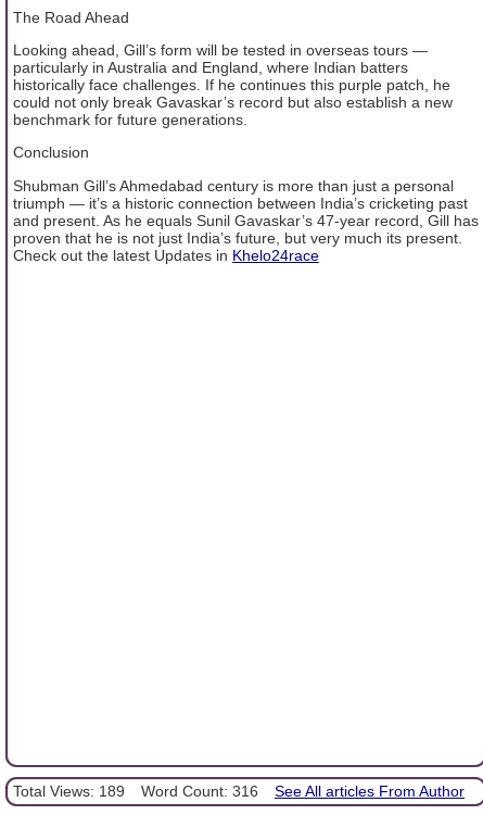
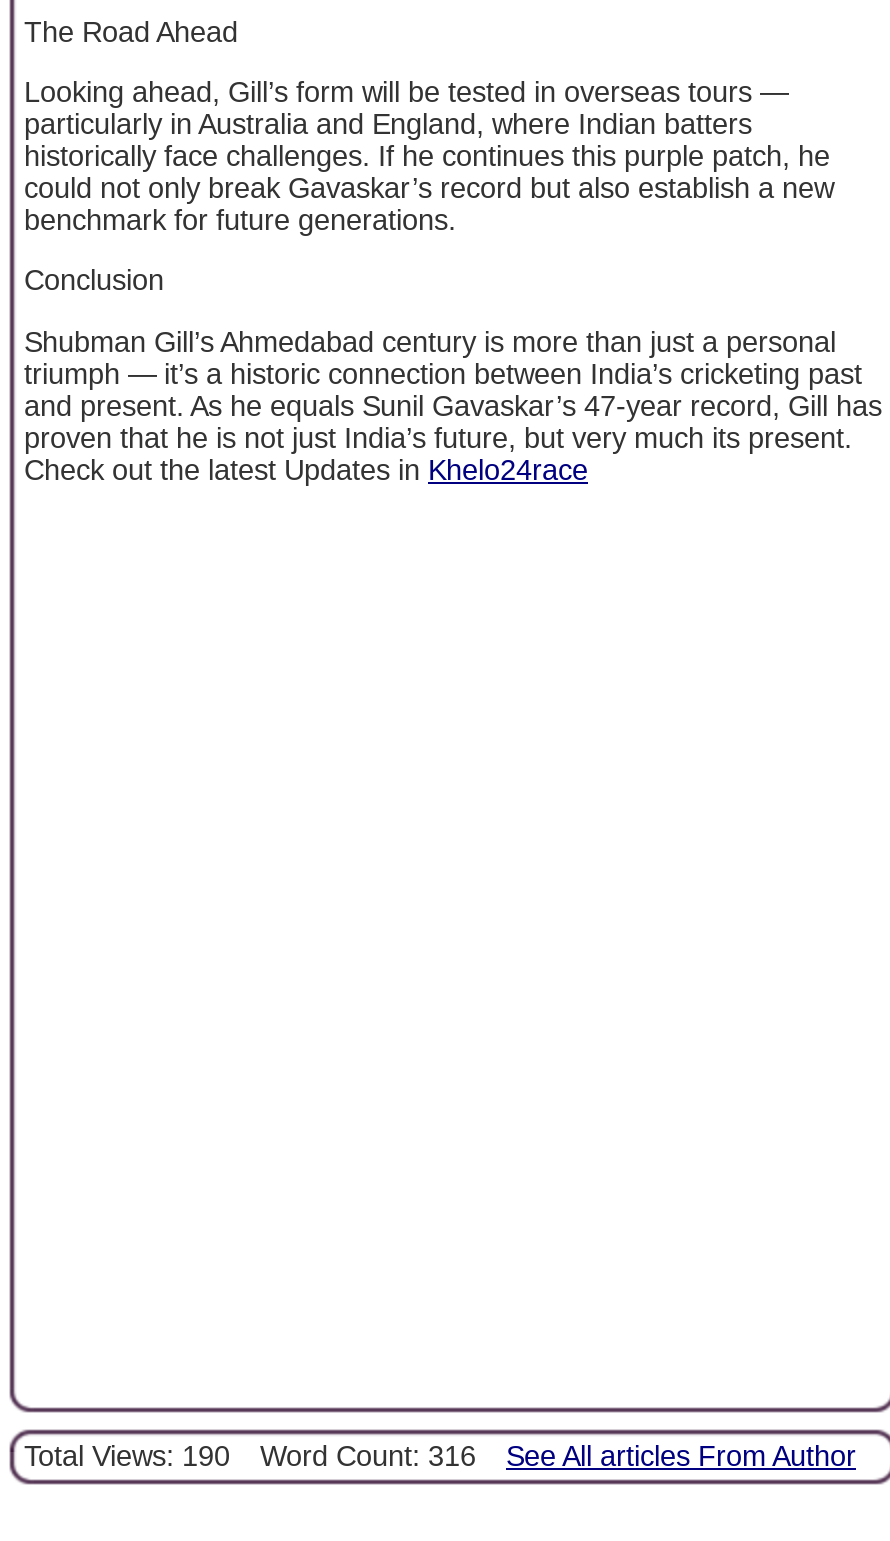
[13,783,465,800] Total Views: 189 Word Count: 316 See All articles From Author -> [24,1440,856,1472] Total Views: 190 Word Count: 316 See All articles From Author

